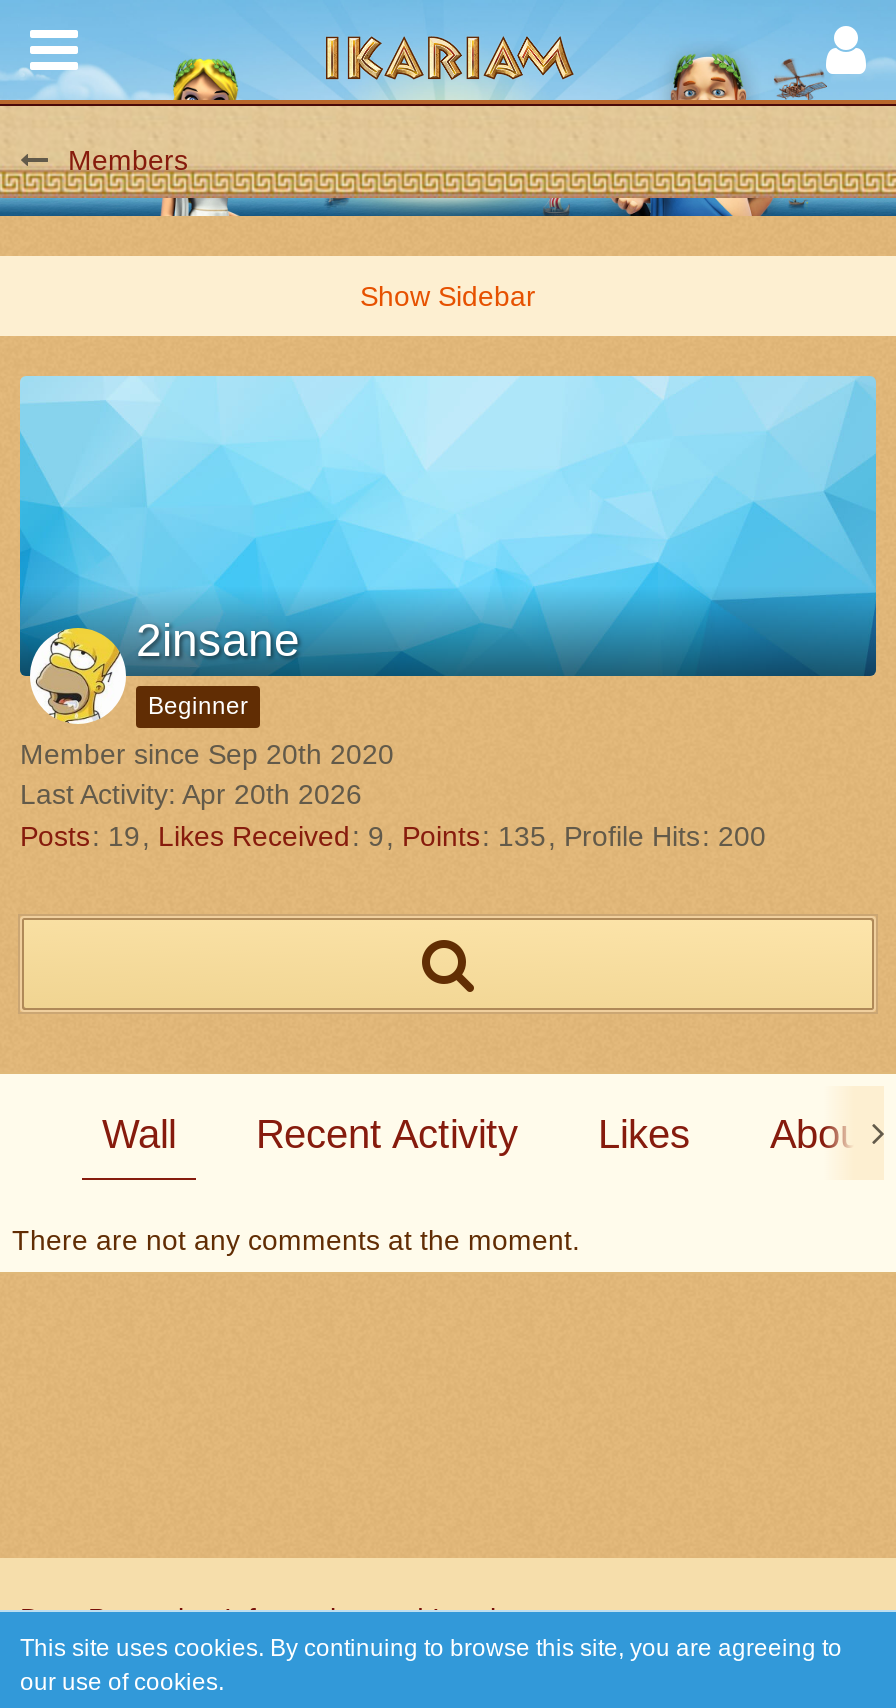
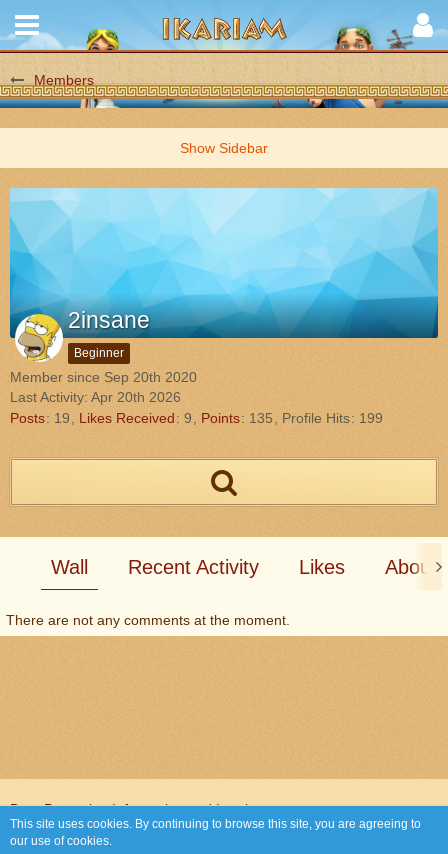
[20,821,766,853] Posts 19 Likes Received 9 Points 135 Profile Hits 200 -> [10,410,383,426] Posts 19 Likes Received 9 Points 135 Profile Hits 199

